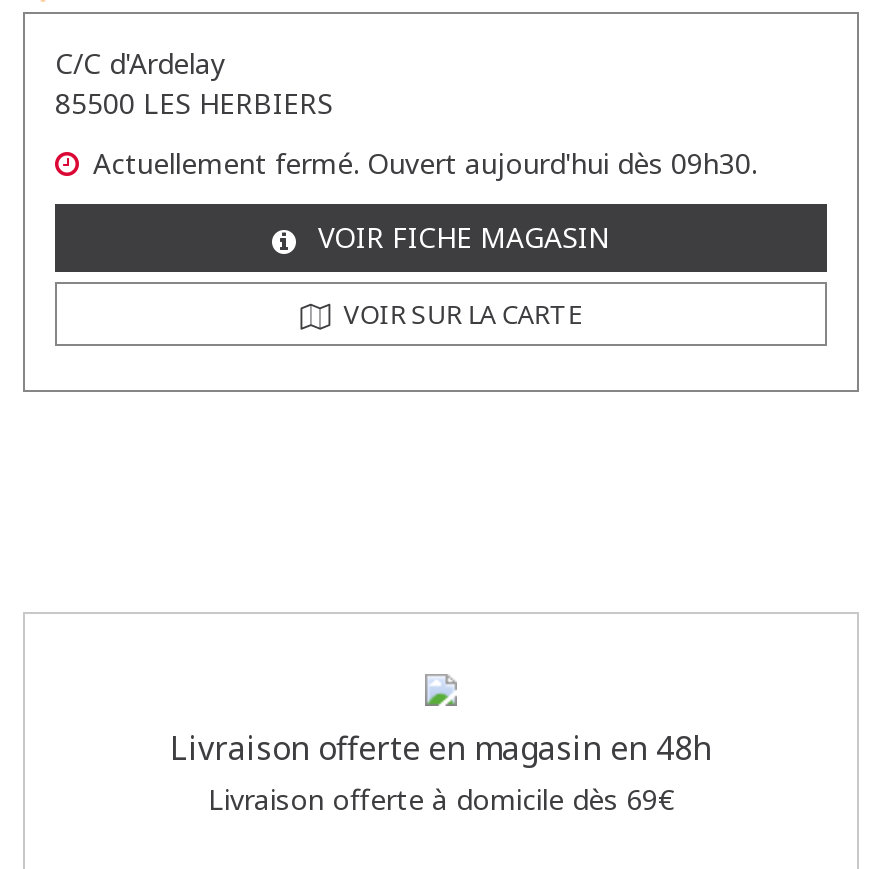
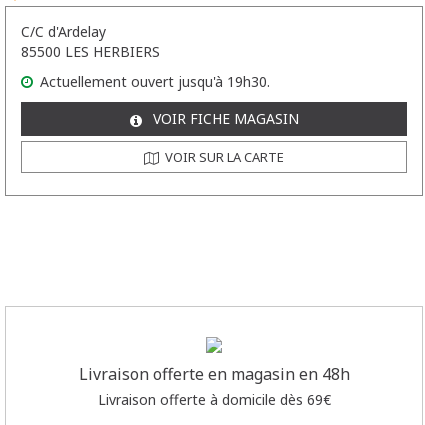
[93,144,757,182] Actuellement fermé. Ouvert aujourd'hui dès 09h30. -> [40,72,270,91] Actuellement ouvert jusqu'à 19h30.

